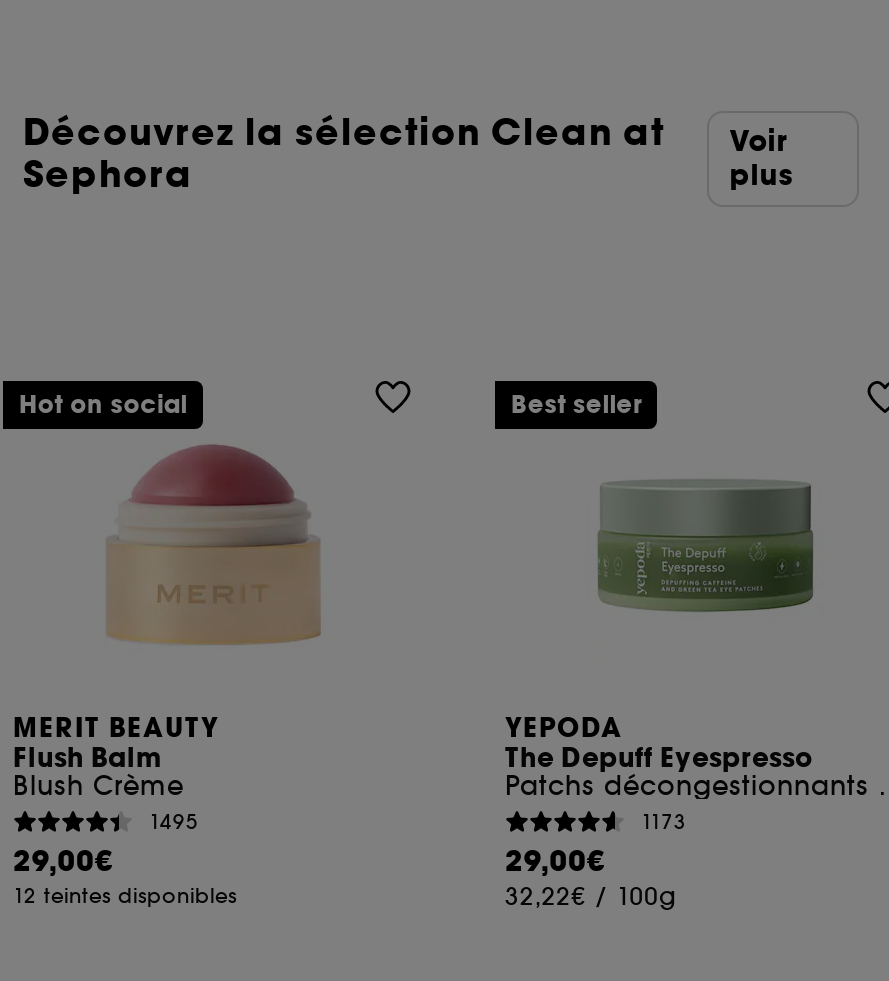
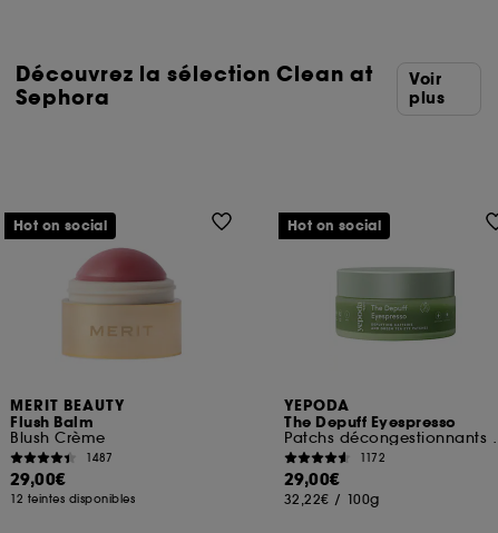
[511,390,642,422] Best seller -> [287,218,381,235] Hot on social
[149,809,199,835] 1495 -> [86,451,113,465] 1487
[641,809,687,835] 1173 -> [360,451,385,465] 1172

